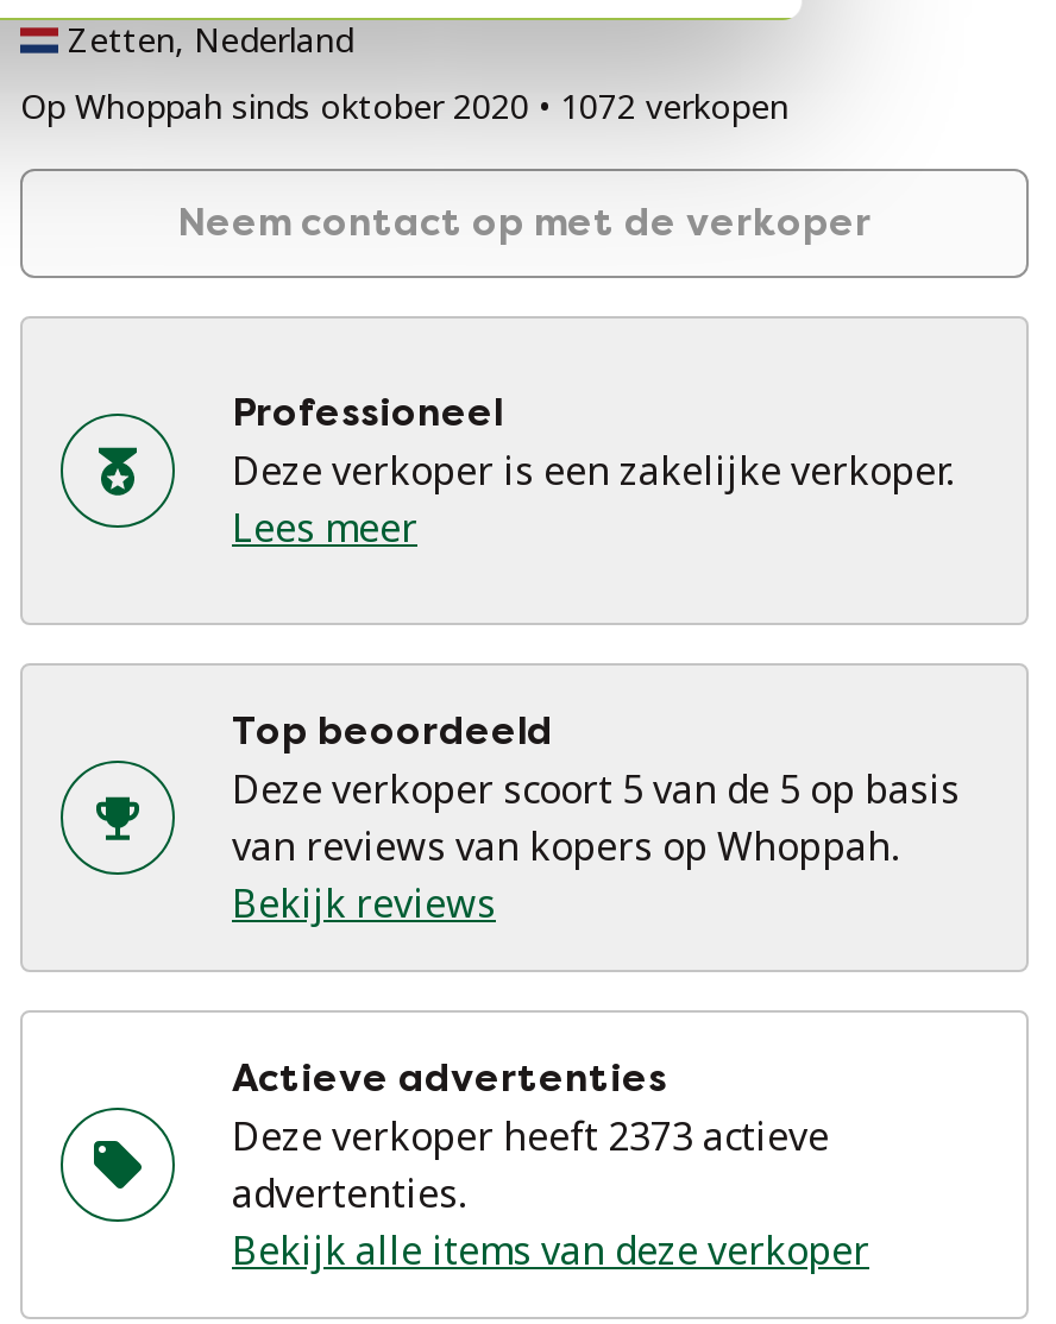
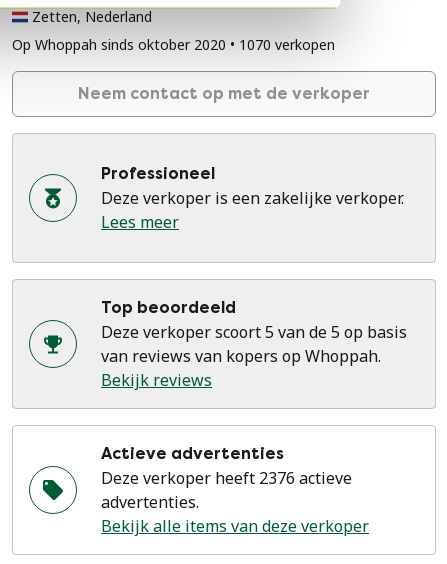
[20,83,788,128] Op Whoppah sinds oktober 2020 • 1072 verkopen -> [12,35,335,54] Op Whoppah sinds oktober 2020 • 1070 verkopen
[232,1110,829,1162] Deze verkoper heeft 2373 actieve -> [101,467,352,489] Deze verkoper heeft 2376 actieve

